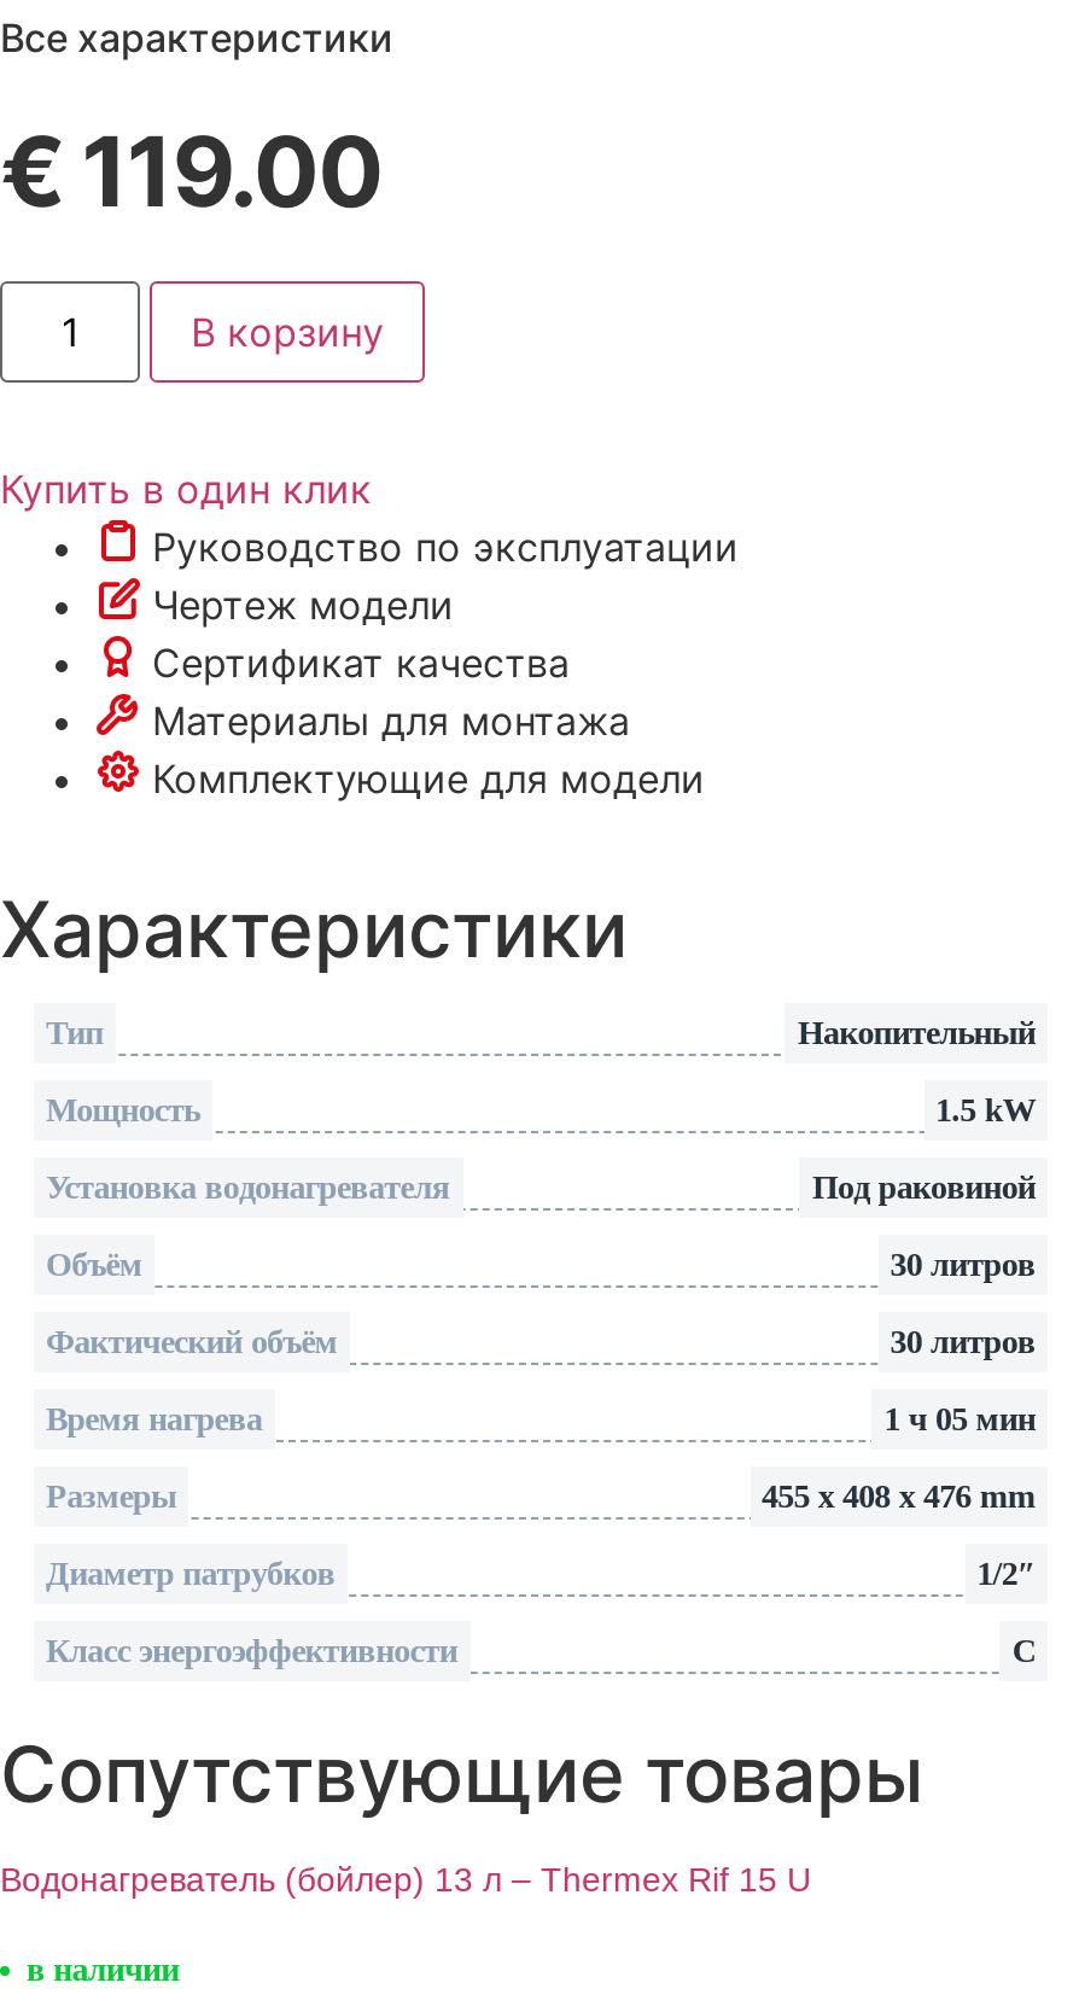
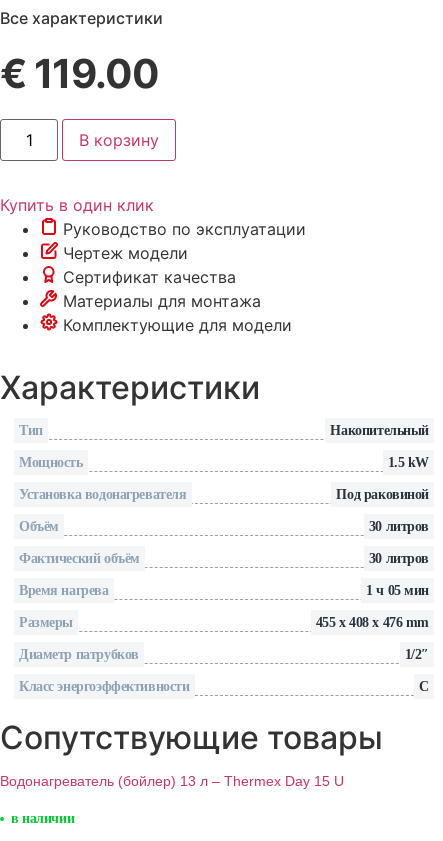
[0,1859,811,1898] Водонагреватель (бойлер) 13 л – Thermex Rif 15 U -> [0,773,344,789] Водонагреватель (бойлер) 13 л – Thermex Day 15 U

